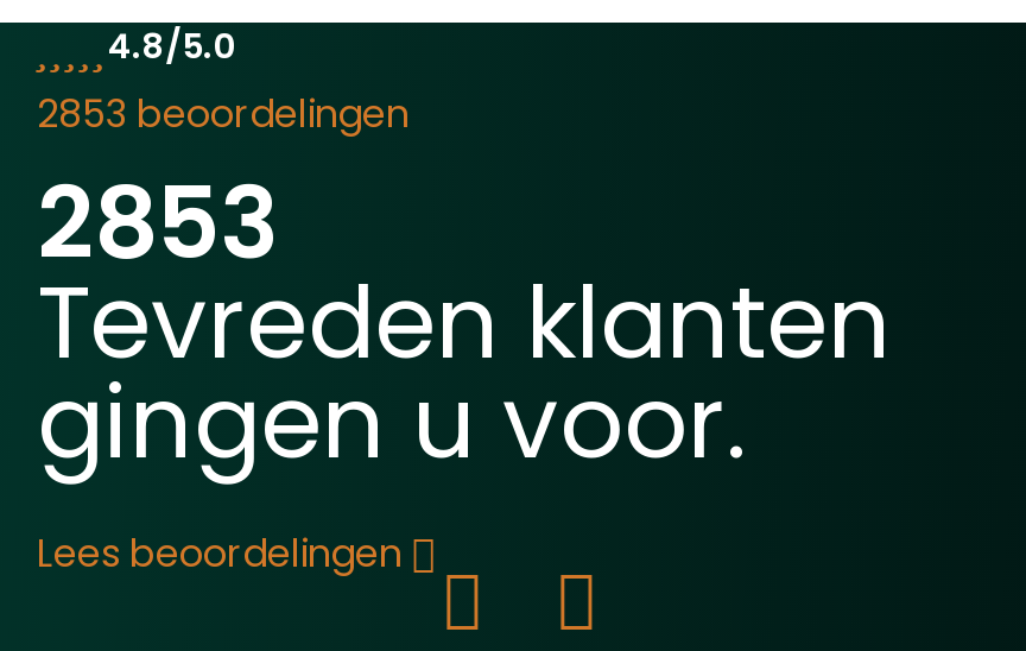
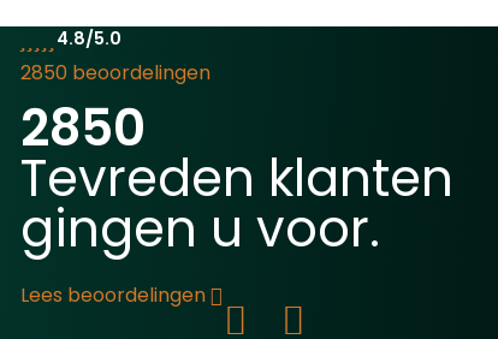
[37,86,410,140] 2853 beoordelingen -> [20,58,211,86] 2850 beoordelingen
[37,152,279,292] 2853 -> [20,92,146,163] 2850

